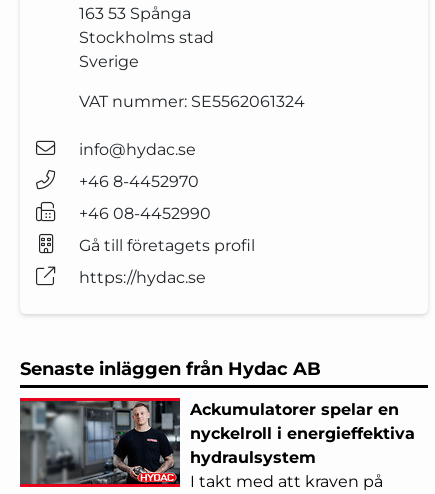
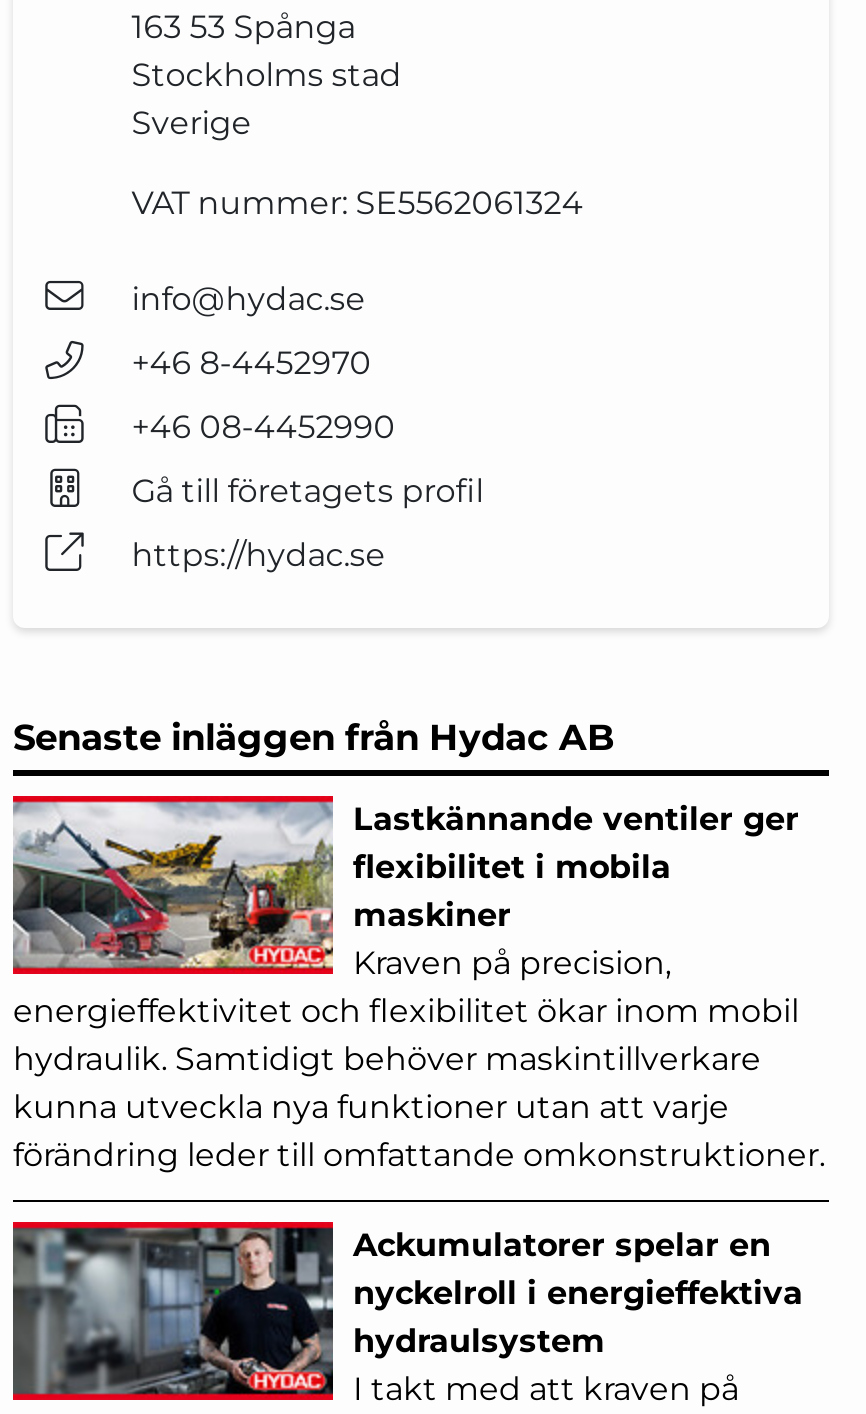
none -> [13,799,825,1173] [image] | Lastkännande ventiler ger | flexibilitet i mobila | maskiner | Kraven på precision, | energieffektivitet och flexibilitet ökar inom mobil | hydraulik. Samtidigt behöver maskintillverkare | kunna utveckla nya funktioner utan att varje | förändring leder till omfattande omkonstruktioner.

